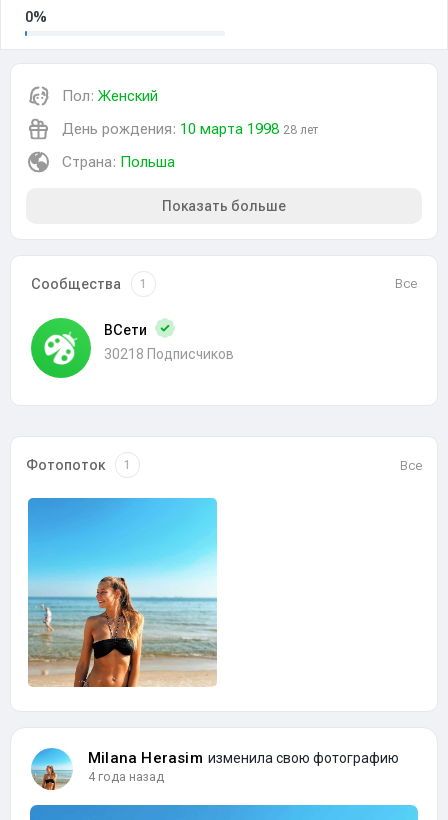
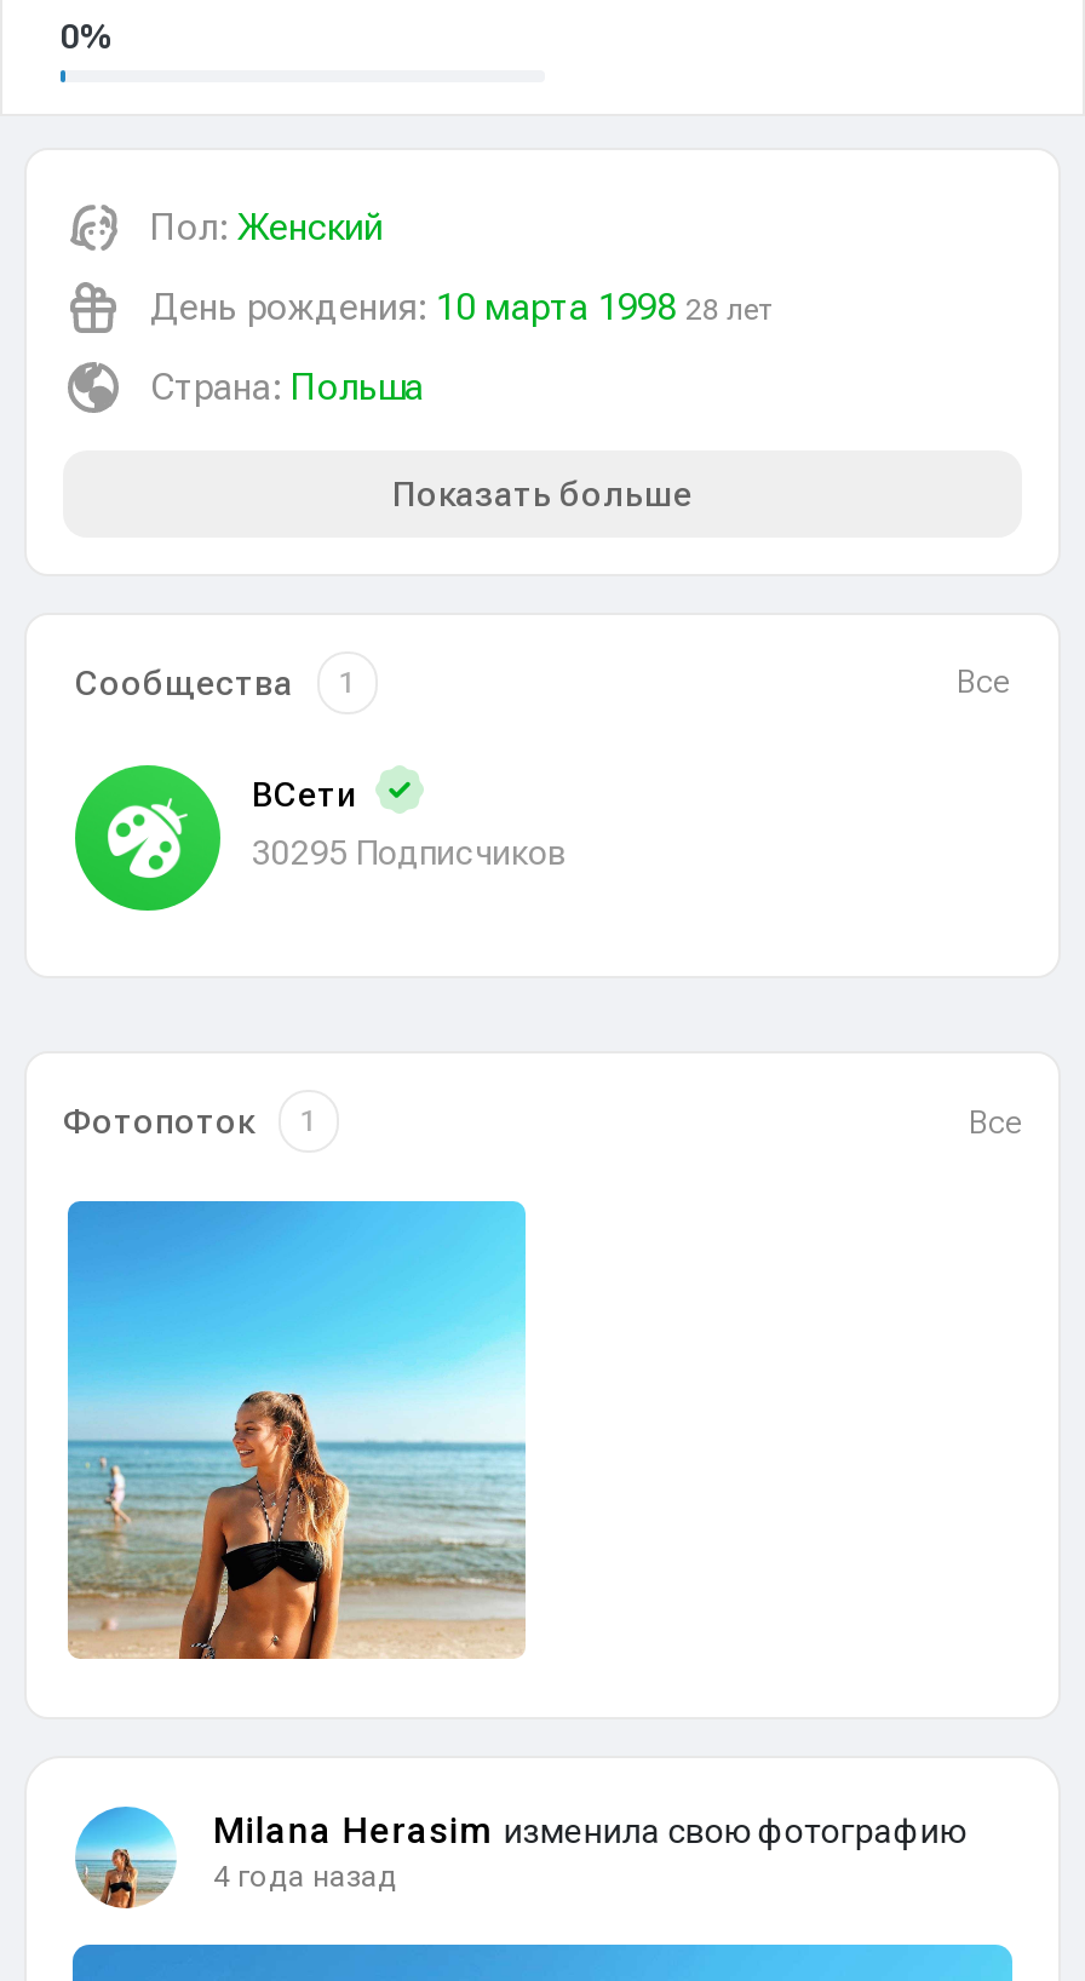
[104,346,234,362] 30218 Подписчиков -> [252,833,567,872] 30295 Подписчиков

